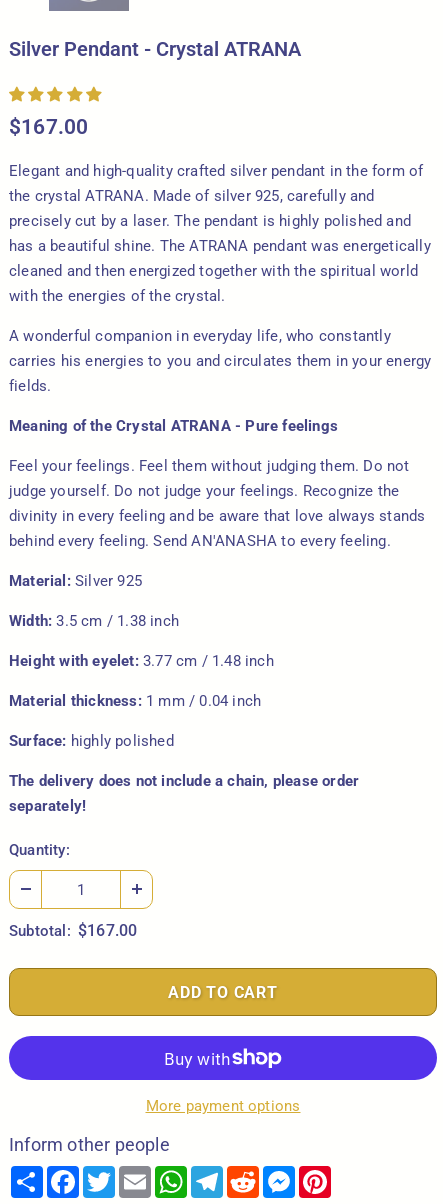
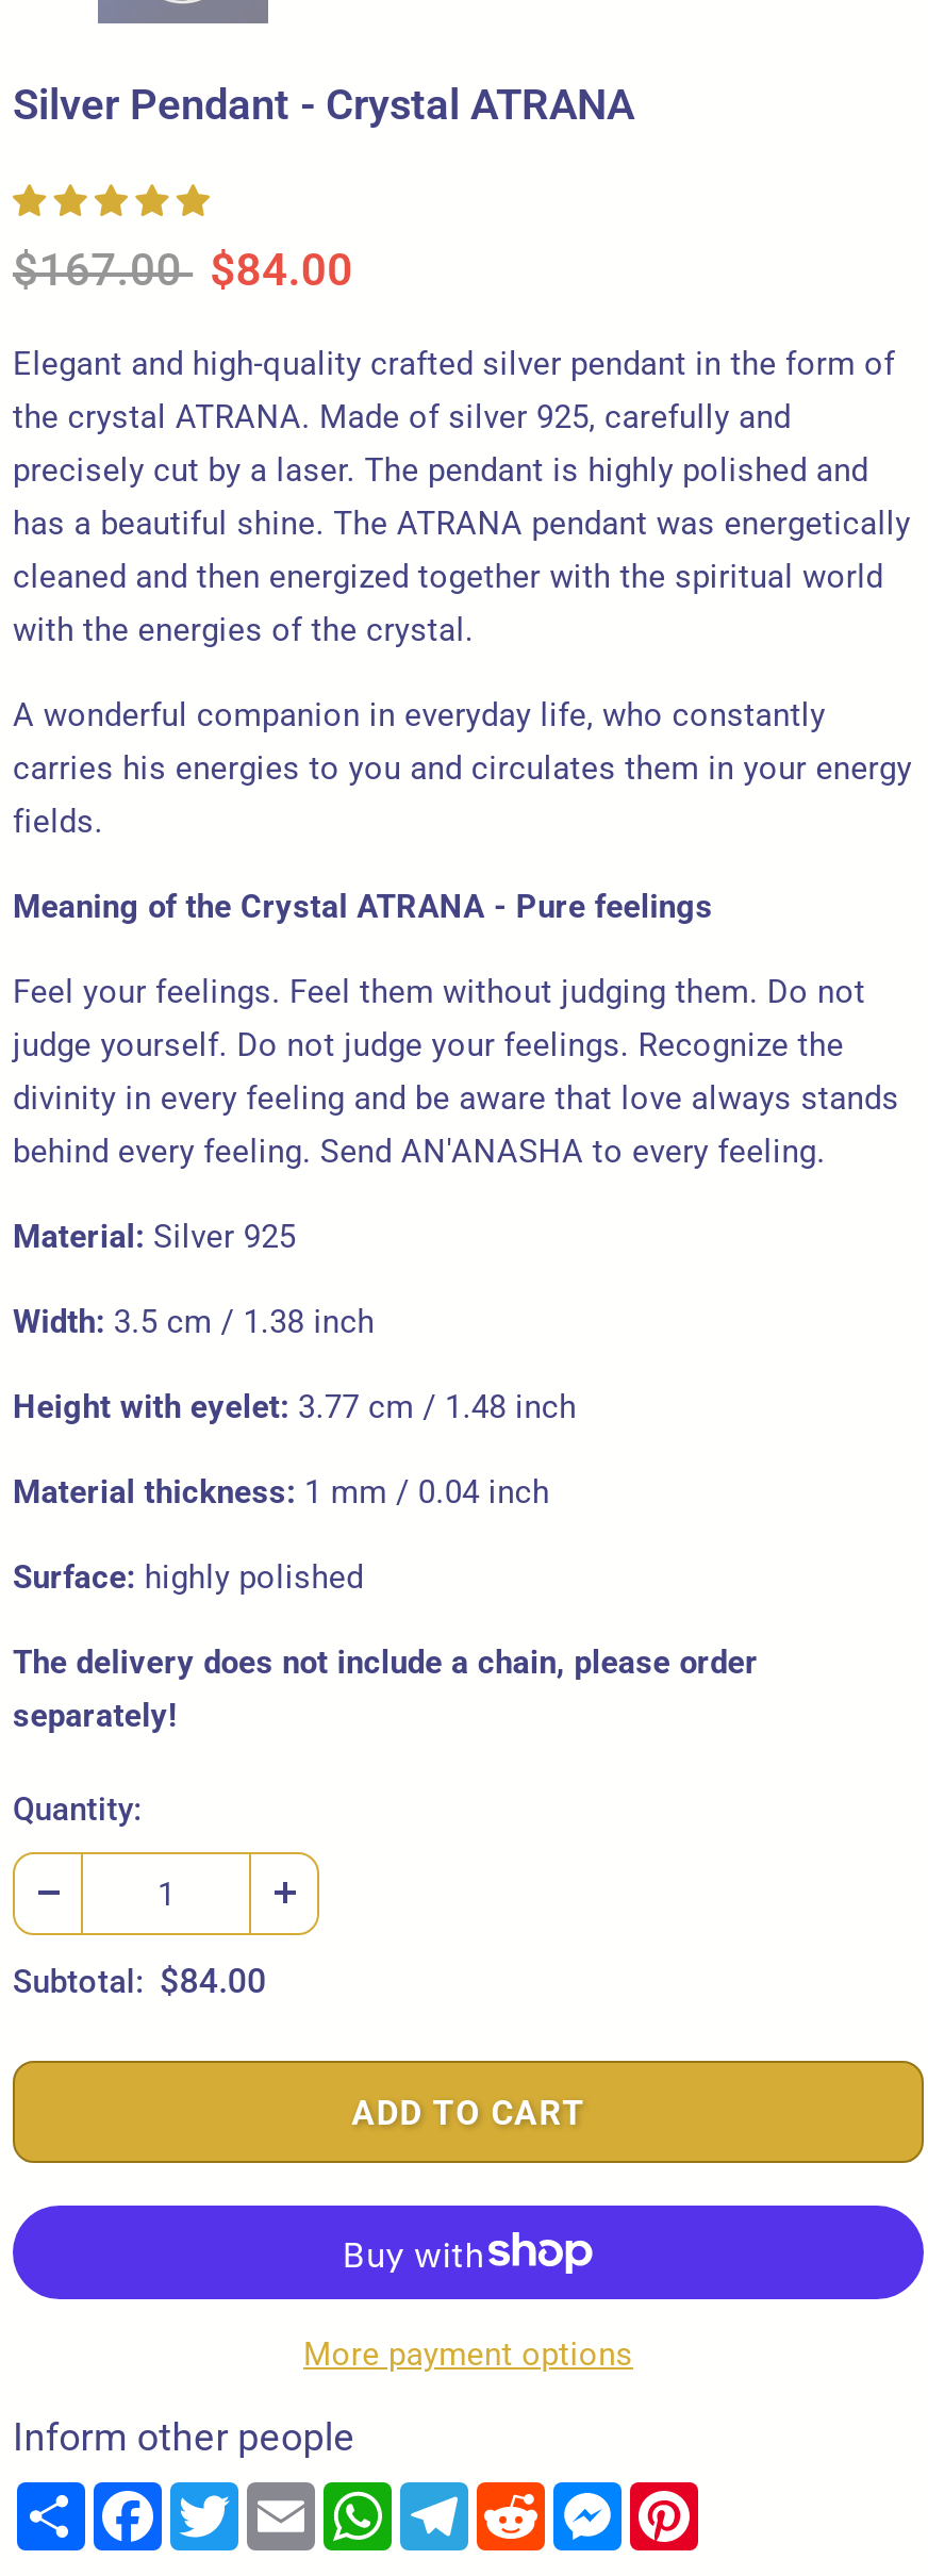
[9,115,88,139] $167.00 -> [13,245,353,296] $167.00 $84.00
[9,920,137,939] Subtotal: $167.00 -> [13,1960,266,2000] Subtotal: $84.00

